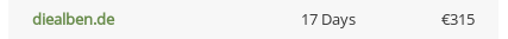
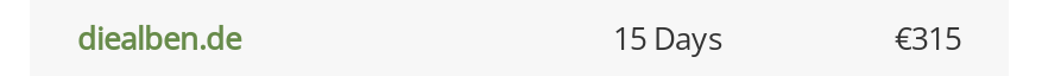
[300,8,355,30] 17 Days -> [613,17,722,59] 15 Days

